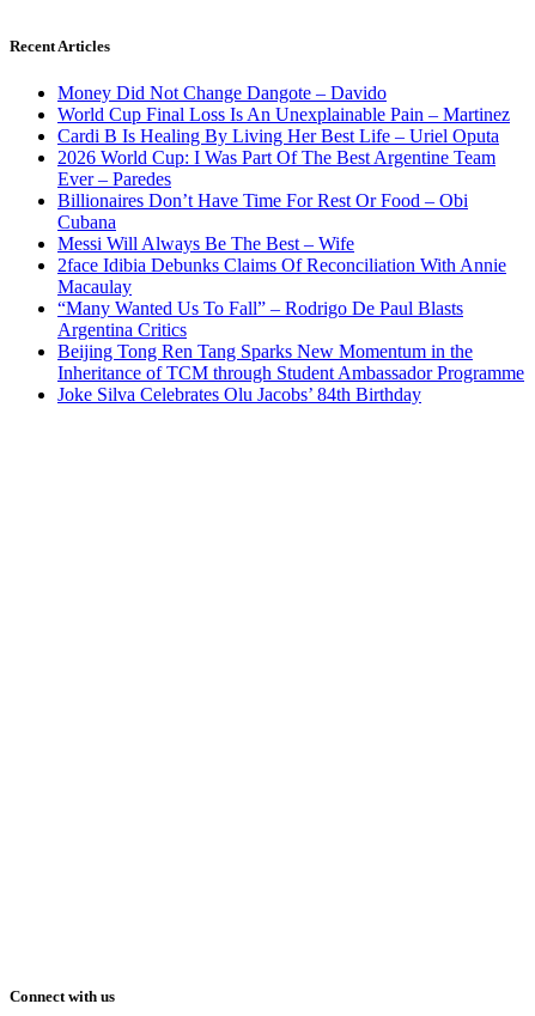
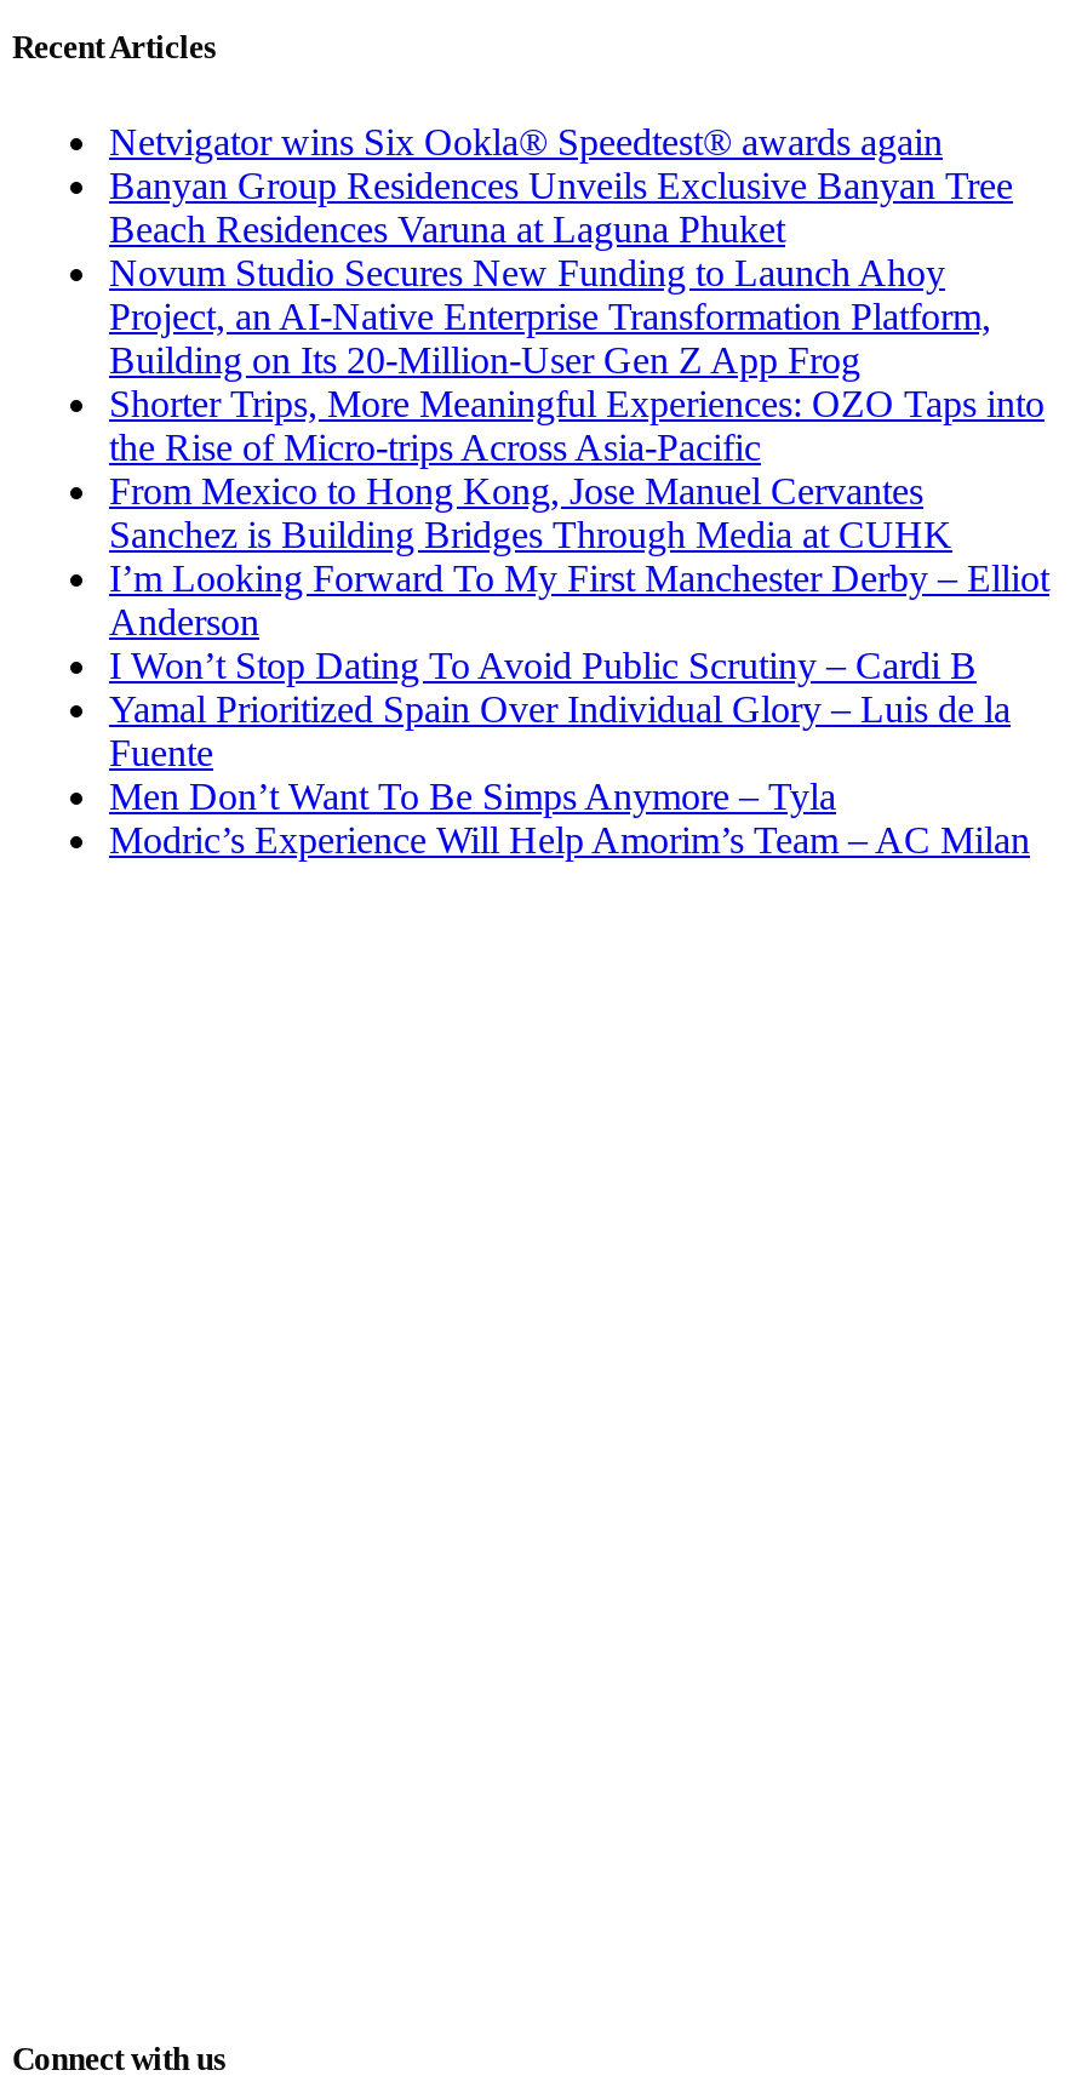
[57,83,524,405] Money Did Not Change Dangote – Davido | World Cup Final Loss Is An Unexplainable Pain – Martinez | Cardi B Is Healing By Living Her Best Life – Uriel Oputa | 2026 World Cup: I Was Part Of The Best Argentine Team | Ever – Paredes | Billionaires Don’t Have Time For Rest Or Food – Obi | Cubana | Messi Will Always Be The Best – Wife | 2face Idibia Debunks Claims Of Reconciliation With Annie | Macaulay | “Many Wanted Us To Fall” – Rodrigo De Paul Blasts | Argentina Critics | Beijing Tong Ren Tang Sparks New Momentum in the | Inheritance of TCM through Student Ambassador Programme | Joke Silva Celebrates Olu Jacobs’ 84th Birthday -> [109,122,1049,861] Netvigator wins Six Ookla® Speedtest® awards again | Banyan Group Residences Unveils Exclusive Banyan Tree | Beach Residences Varuna at Laguna Phuket | Novum Studio Secures New Funding to Launch Ahoy | Project, an AI-Native Enterprise Transformation Platform, | Building on Its 20-Million-User Gen Z App Frog | Shorter Trips, More Meaningful Experiences: OZO Taps into | the Rise of Micro-trips Across Asia-Pacific | From Mexico to Hong Kong, Jose Manuel Cervantes | Sanchez is Building Bridges Through Media at CUHK | I’m Looking Forward To My First Manchester Derby – Elliot | Anderson | I Won’t Stop Dating To Avoid Public Scrutiny – Cardi B | Yamal Prioritized Spain Over Individual Glory – Luis de la | Fuente | Men Don’t Want To Be Simps Anymore – Tyla | Modric’s Experience Will Help Amorim’s Team – AC Milan

